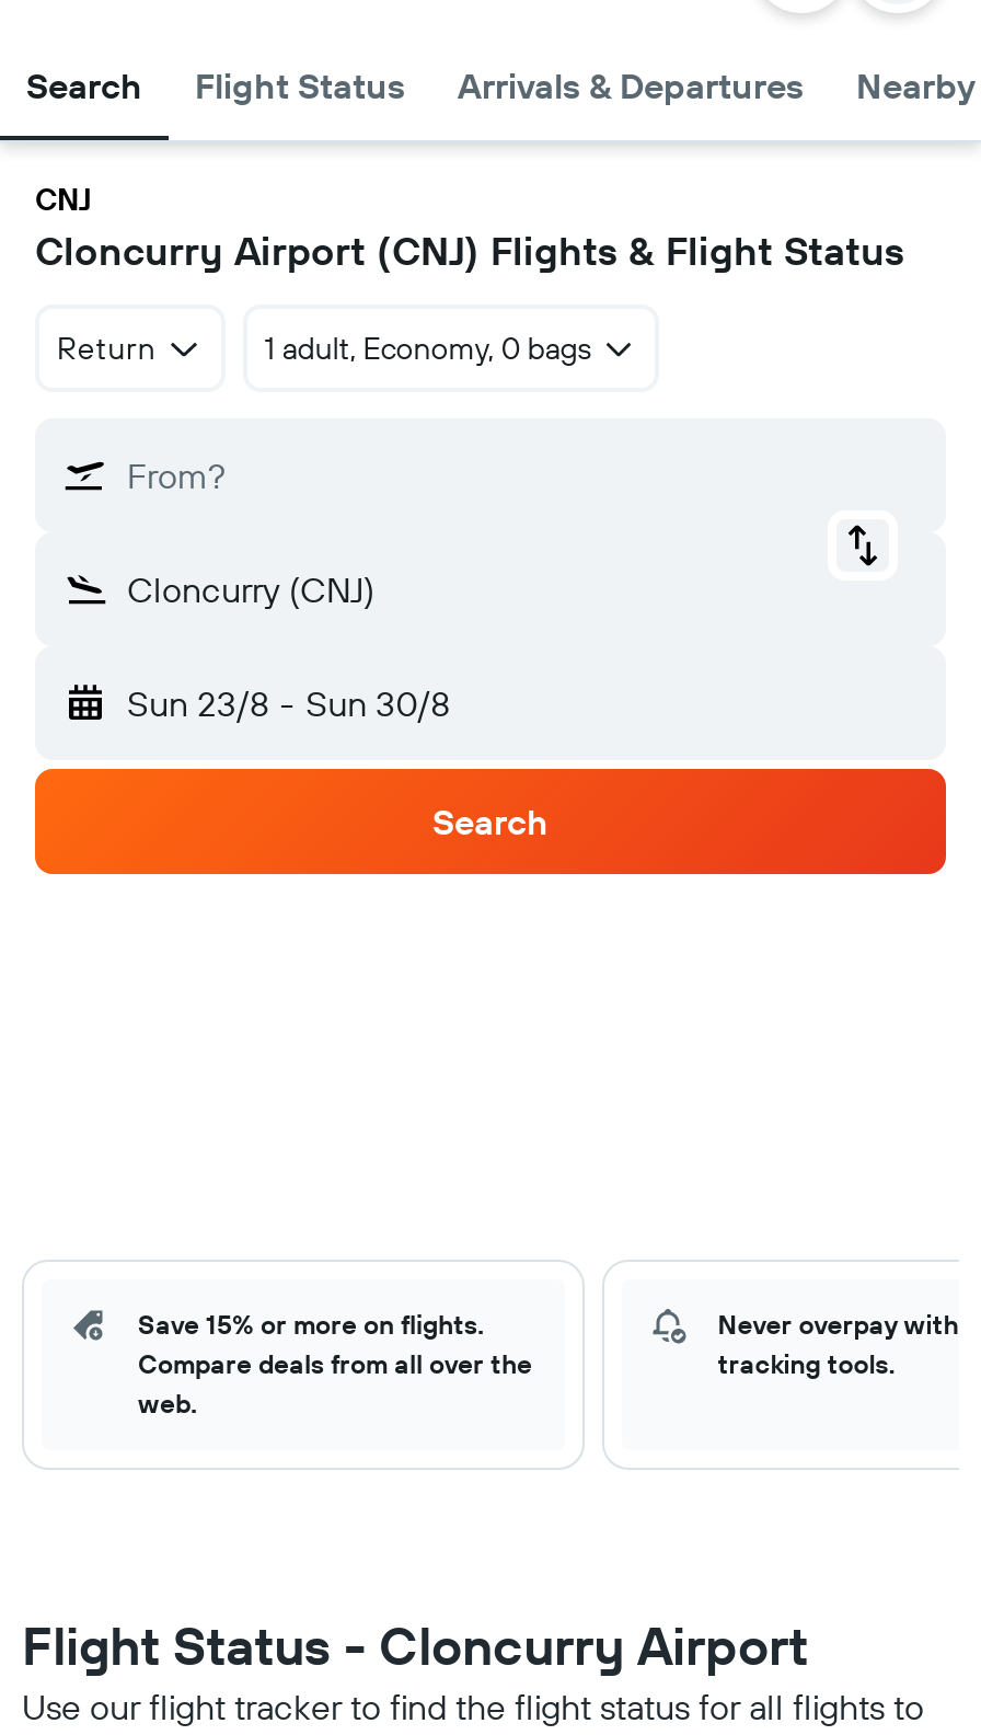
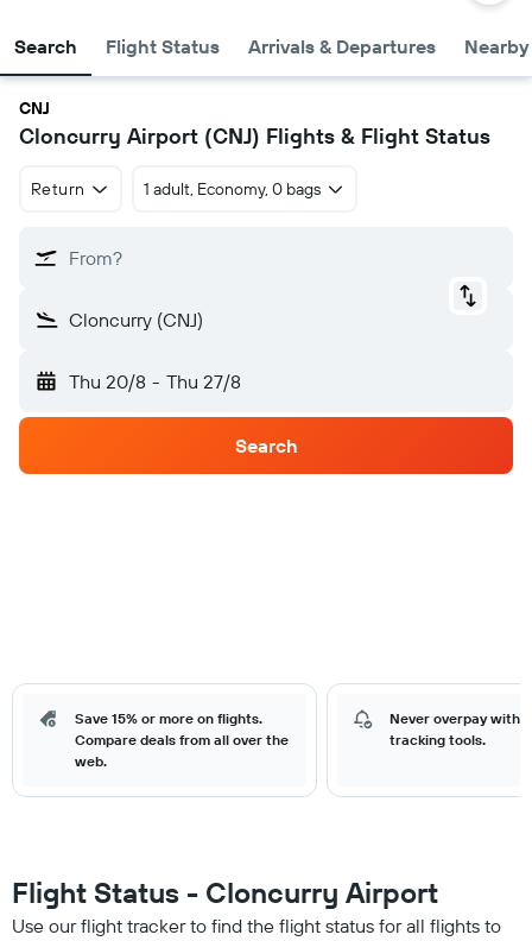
[127,681,450,725] Sun 23/8 - Sun 30/8 -> [69,370,241,393] Thu 20/8 - Thu 27/8

